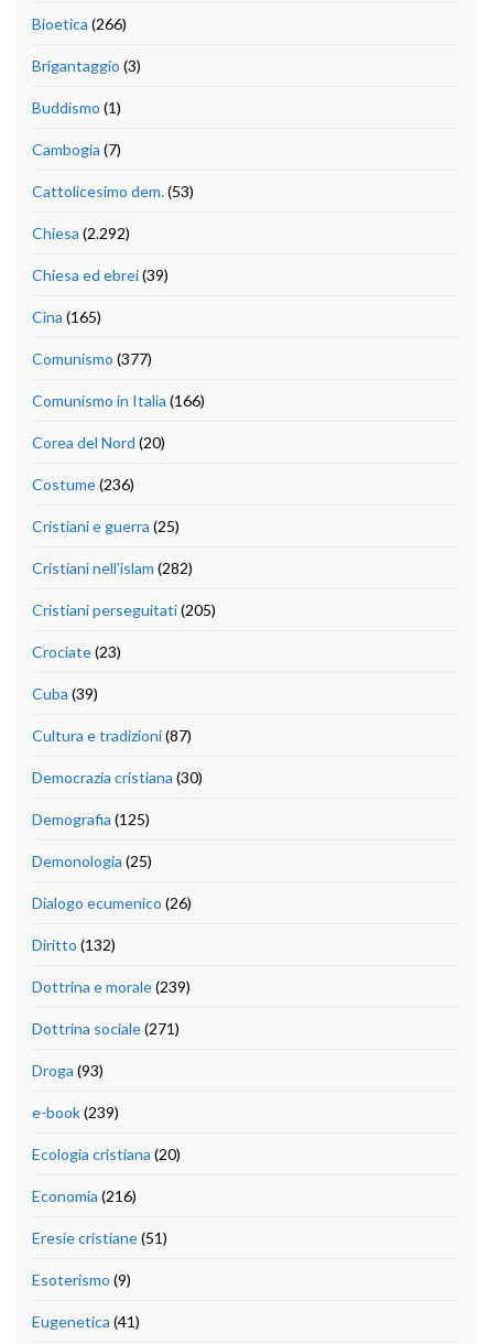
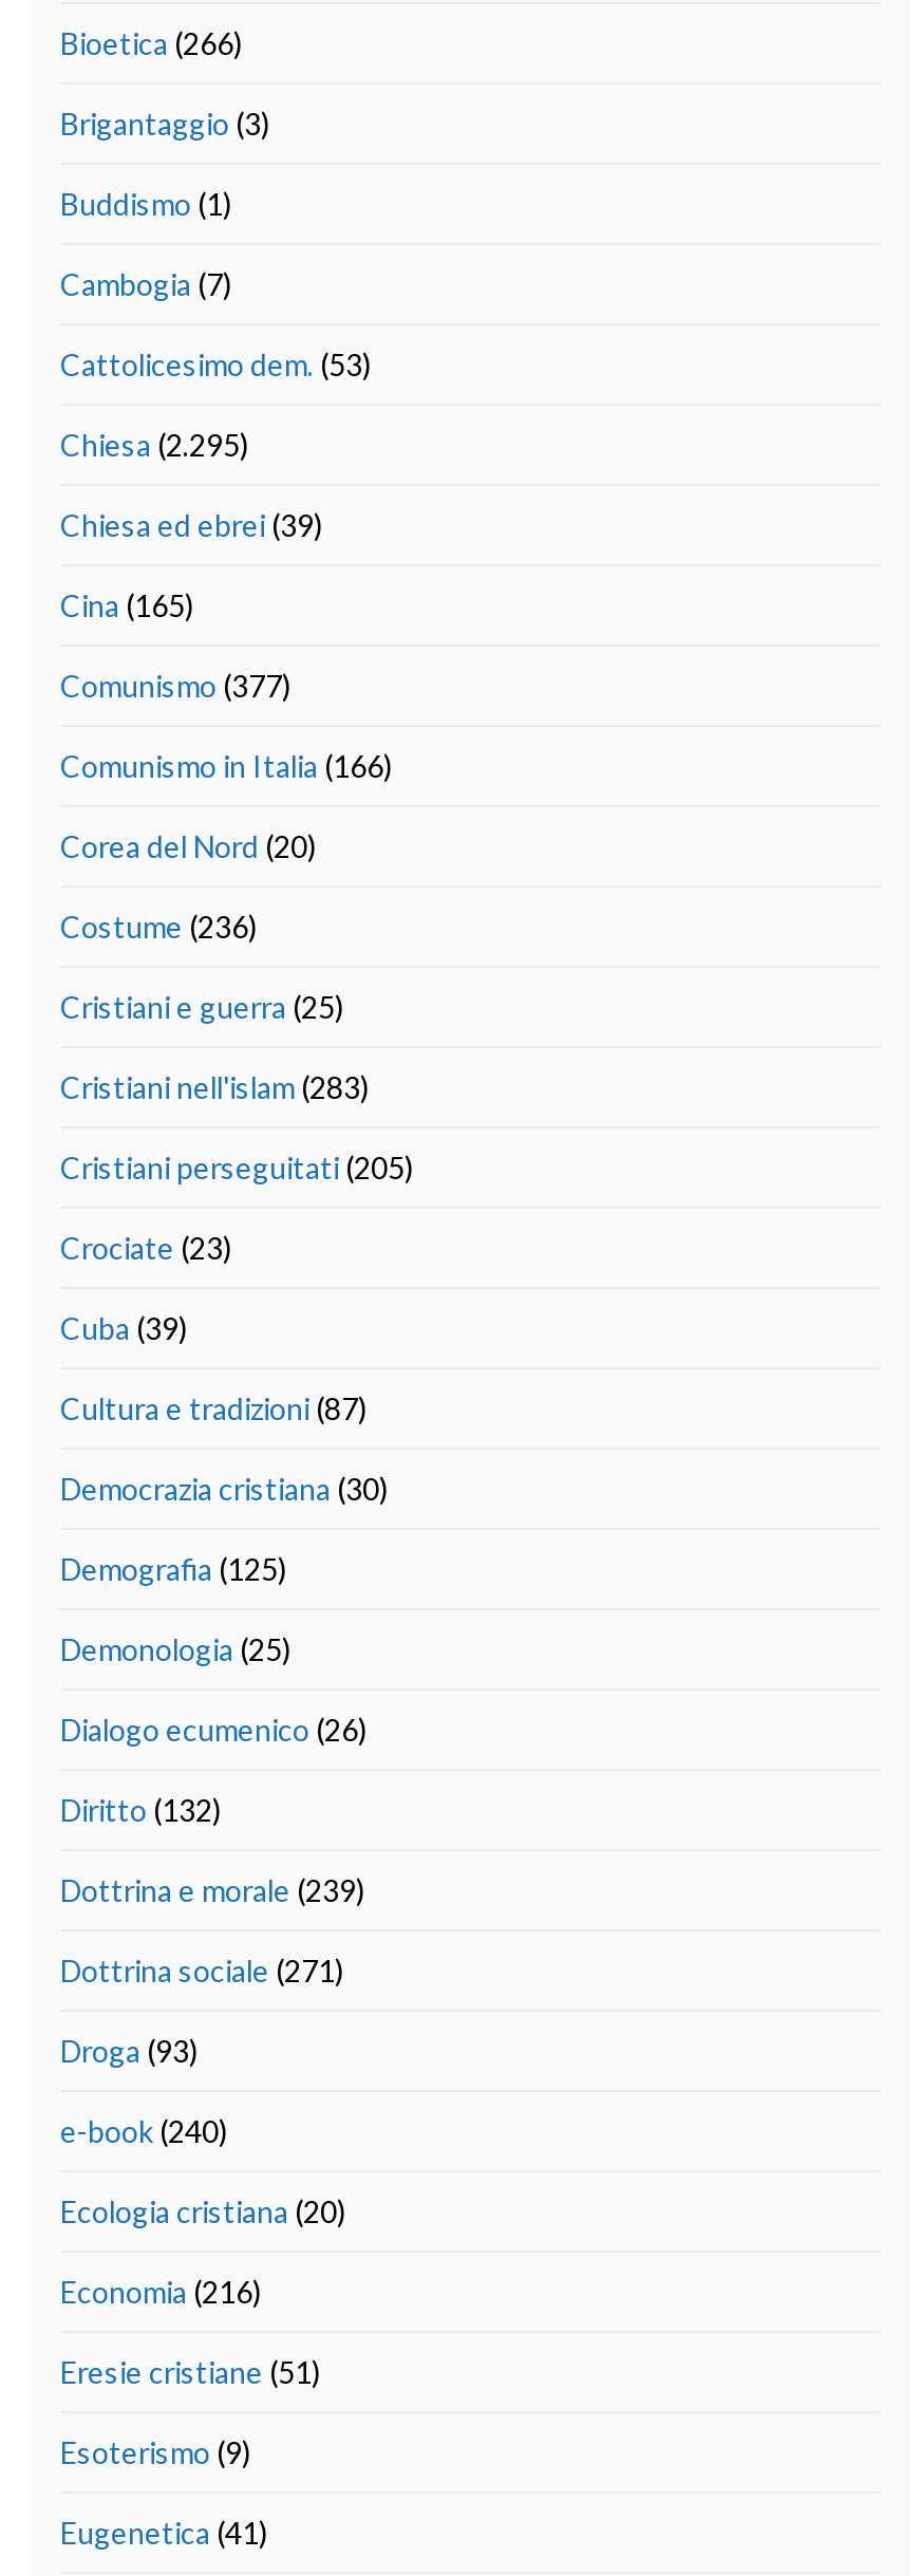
[32,223,130,242] Chiesa (2.292) -> [60,426,248,462] Chiesa (2.295)
[32,558,193,577] Cristiani nell'islam (282) -> [60,1069,369,1105] Cristiani nell'islam (283)
[32,1103,119,1121] e-book (239) -> [60,2113,227,2149] e-book (240)

